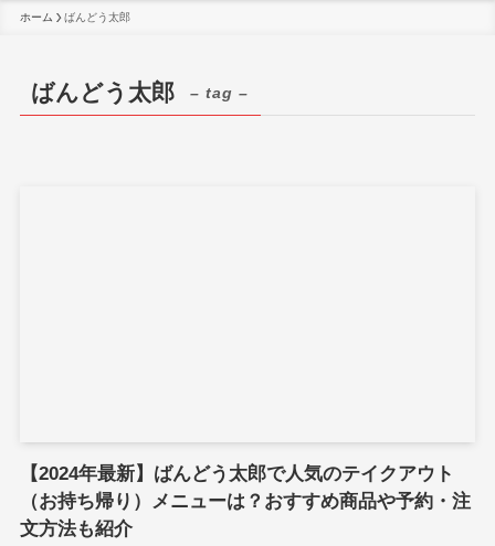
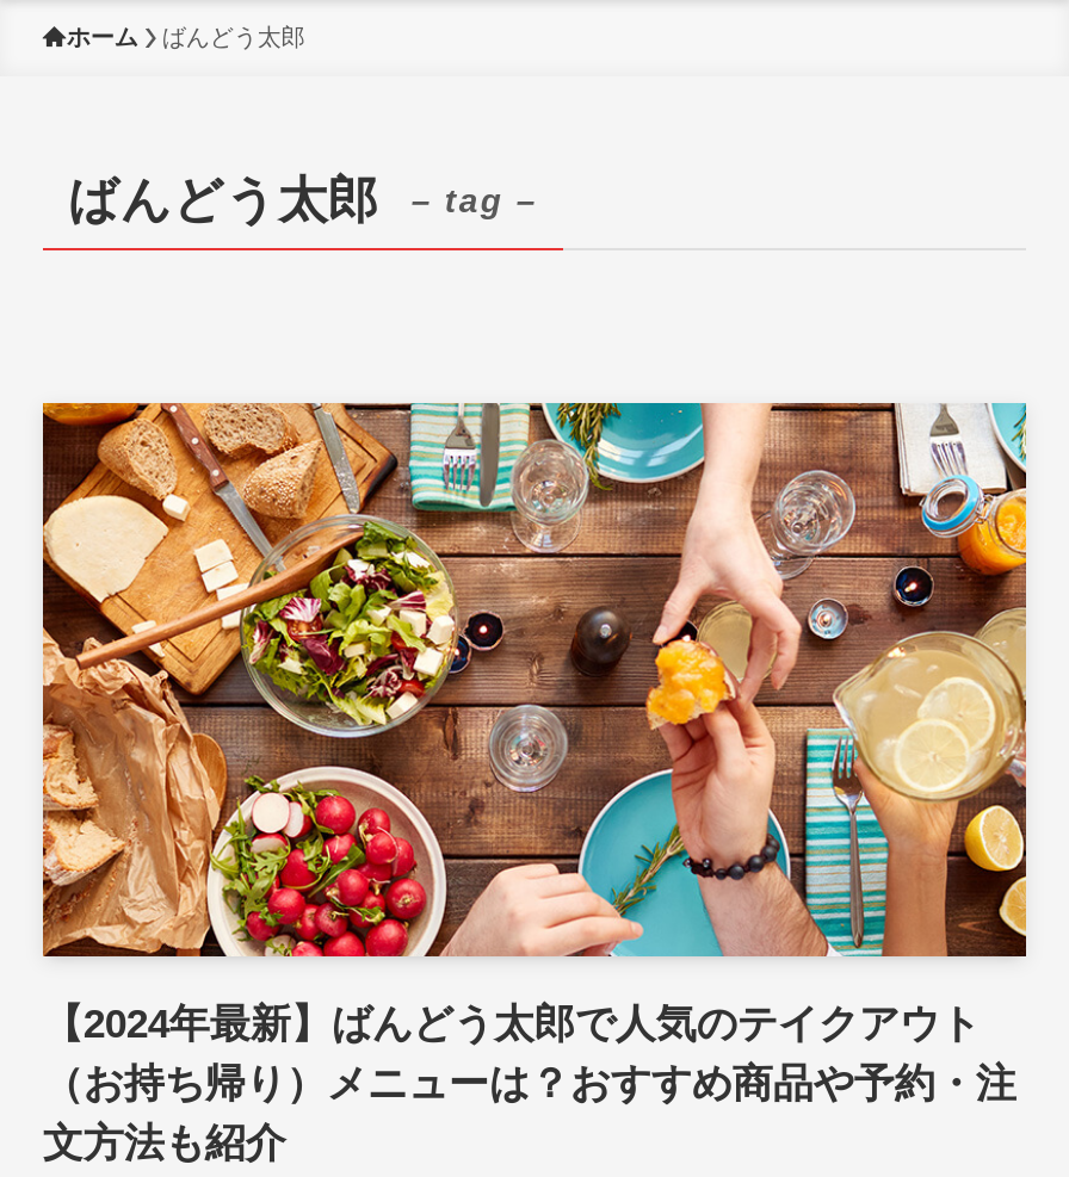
none -> [41,401,1028,959] [image]

